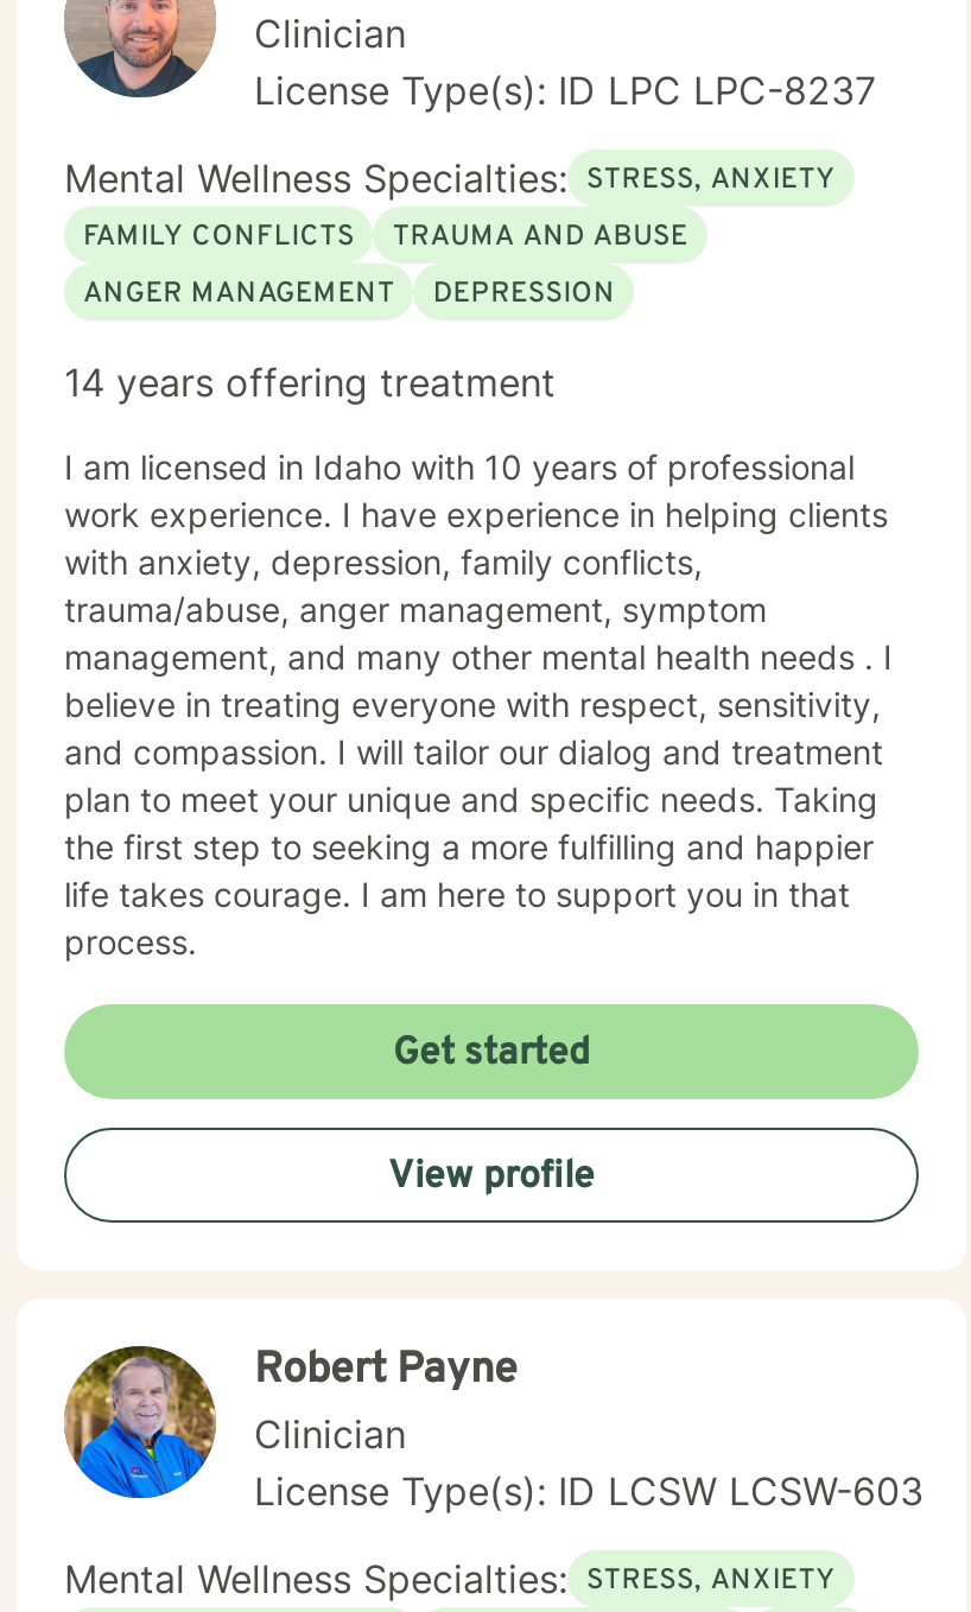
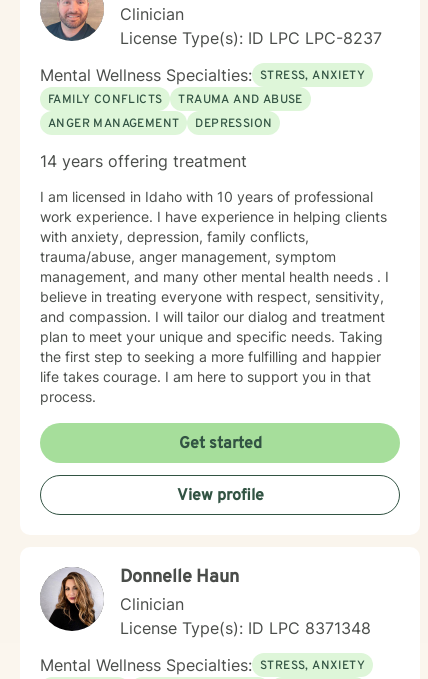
[64,1344,518,1500] [image] | Robert Payne -> [40,566,239,632] [image] | Donnelle Haun
[254,1467,924,1515] License Type(s): ID LCSW LCSW-603 -> [120,618,371,638] License Type(s): ID LPC 8371348

